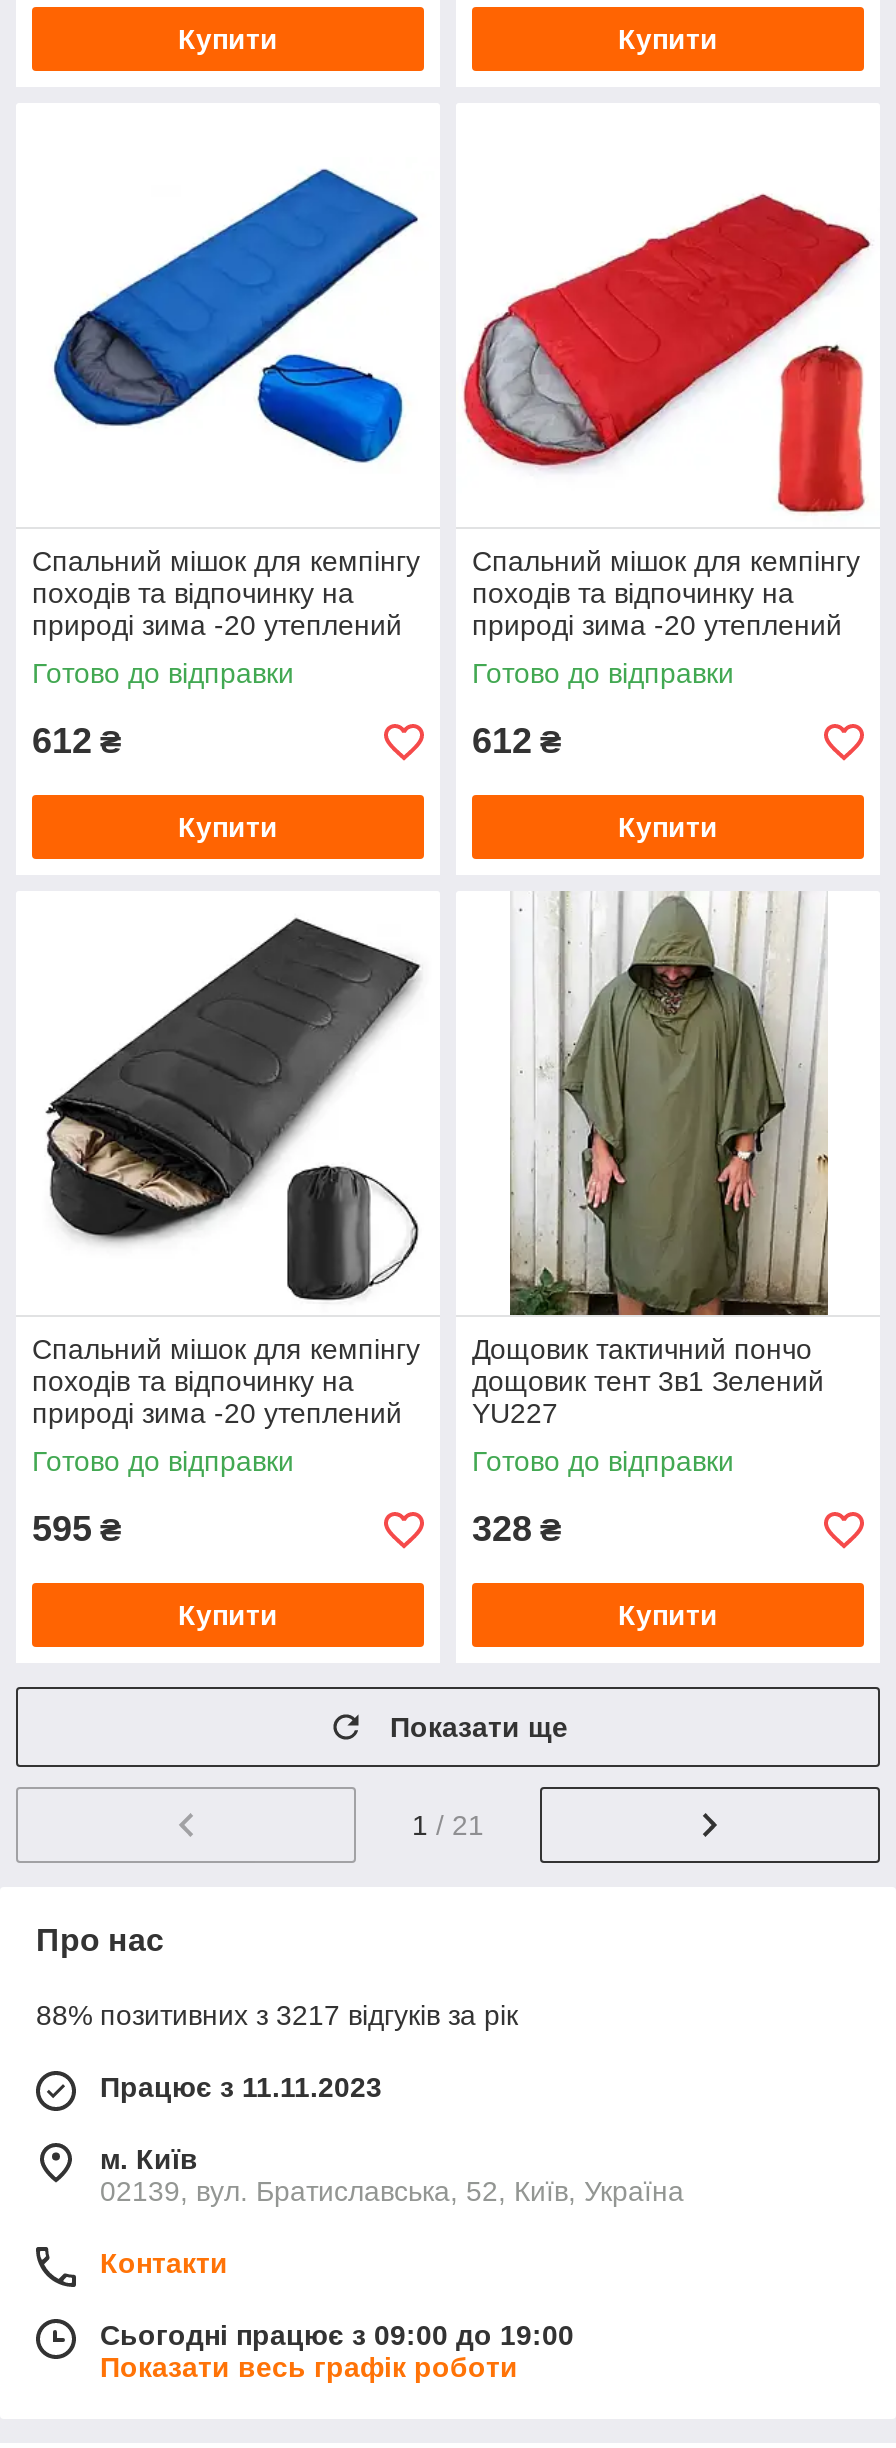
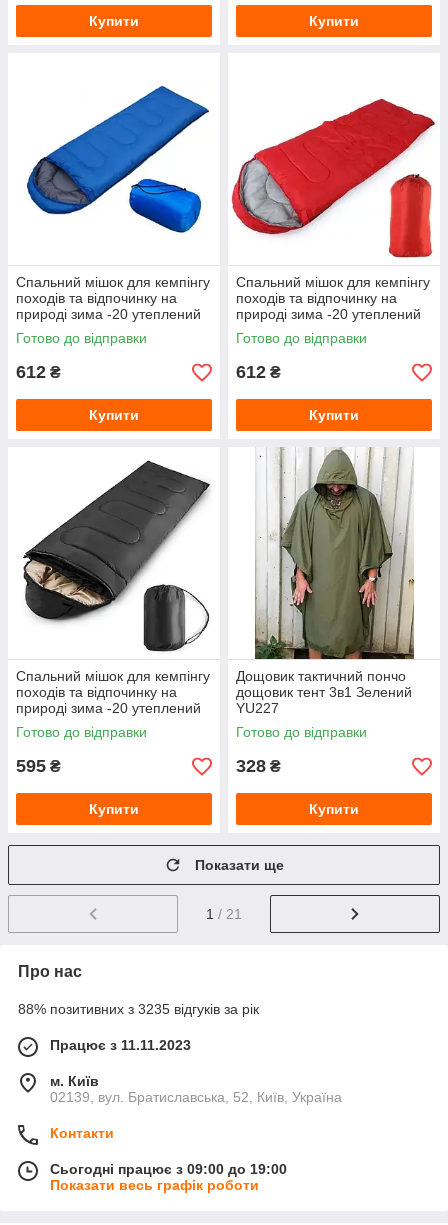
[36,1999,518,2031] 88% позитивних з 3217 відгуків за рік -> [18,1001,259,1017] 88% позитивних з 3235 відгуків за рік

